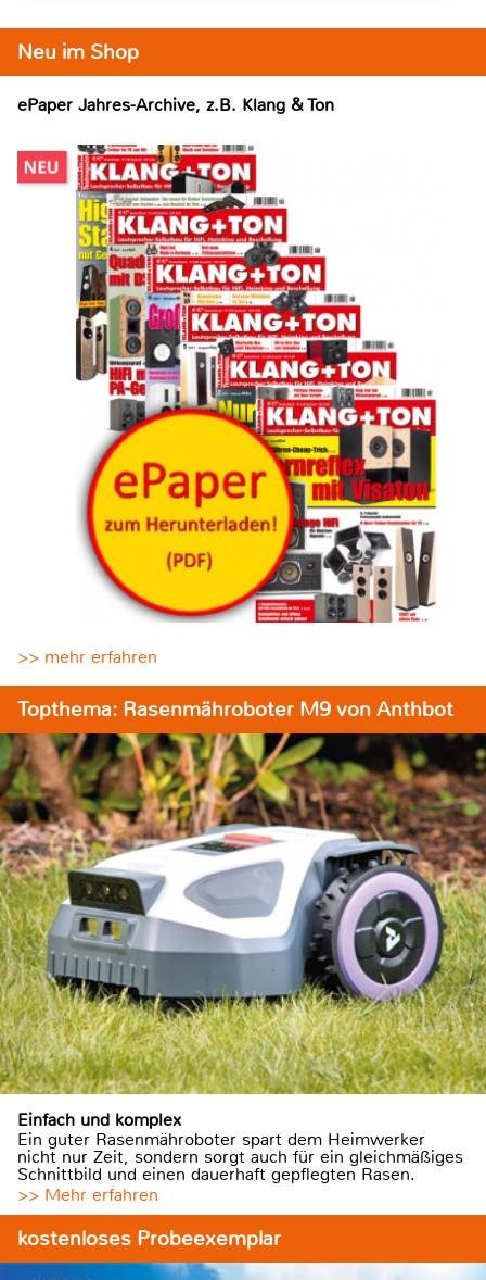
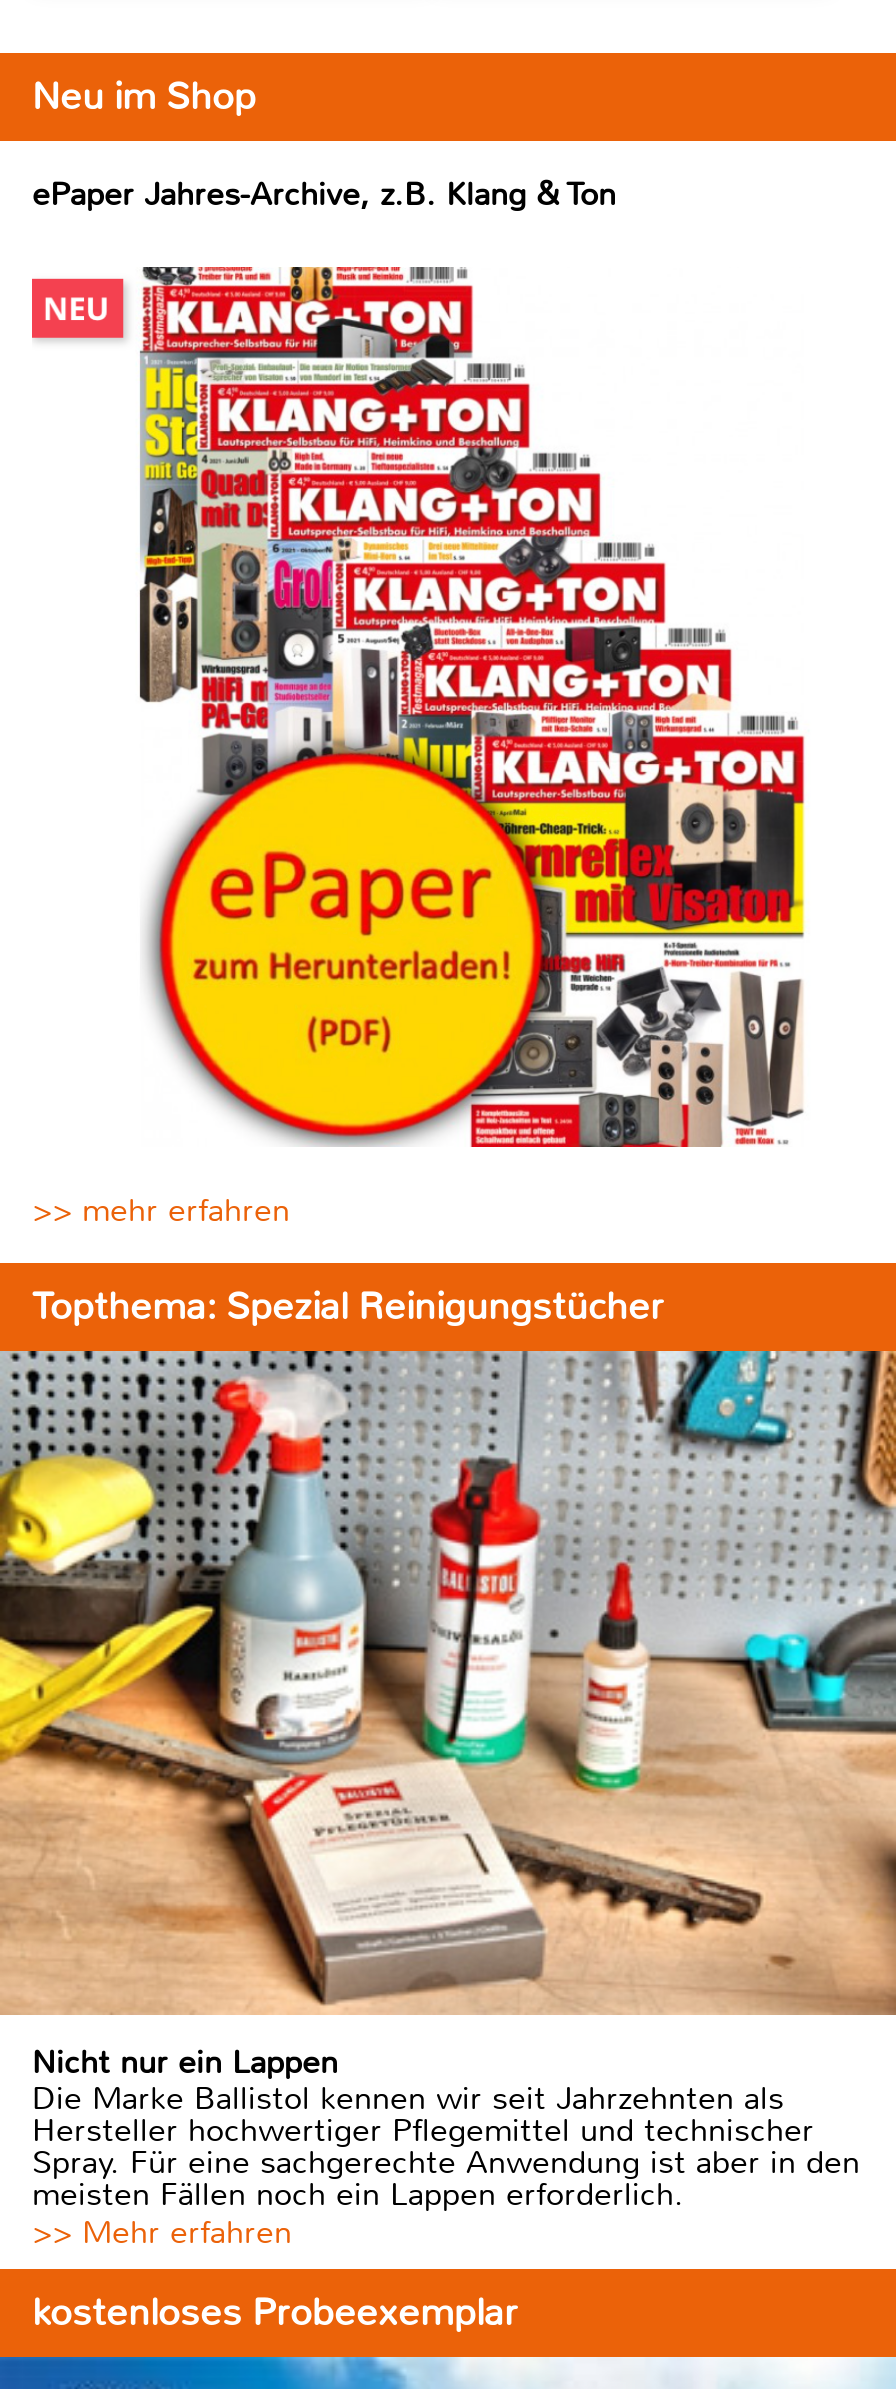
[17,695,453,722] Topthema: Rasenmähroboter M9 von Anthbot -> [32,1280,664,1330] Topthema: Spezial Reinigungstücher
[3,732,483,1186] [image] | Einfach und komplex | Ein guter Rasenmähroboter spart dem Heimwerker | nicht nur Zeit, sondern sorgt auch für ein gleichmäßiges | Schnittbild und einen dauerhaft gepflegten Rasen. -> [6,1349,890,2216] [image] | Nicht nur ein Lappen | Die Marke Ballistol kennen wir seit Jahrzehnten als | Hersteller hochwertiger Pflegemittel und technischer | Spray. Für eine sachgerechte Anwendung ist aber in den | meisten Fällen noch ein Lappen erforderlich.

